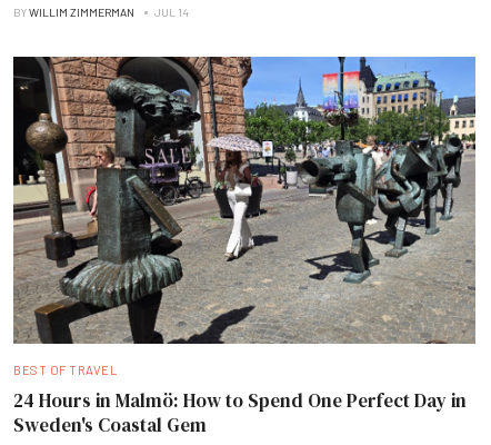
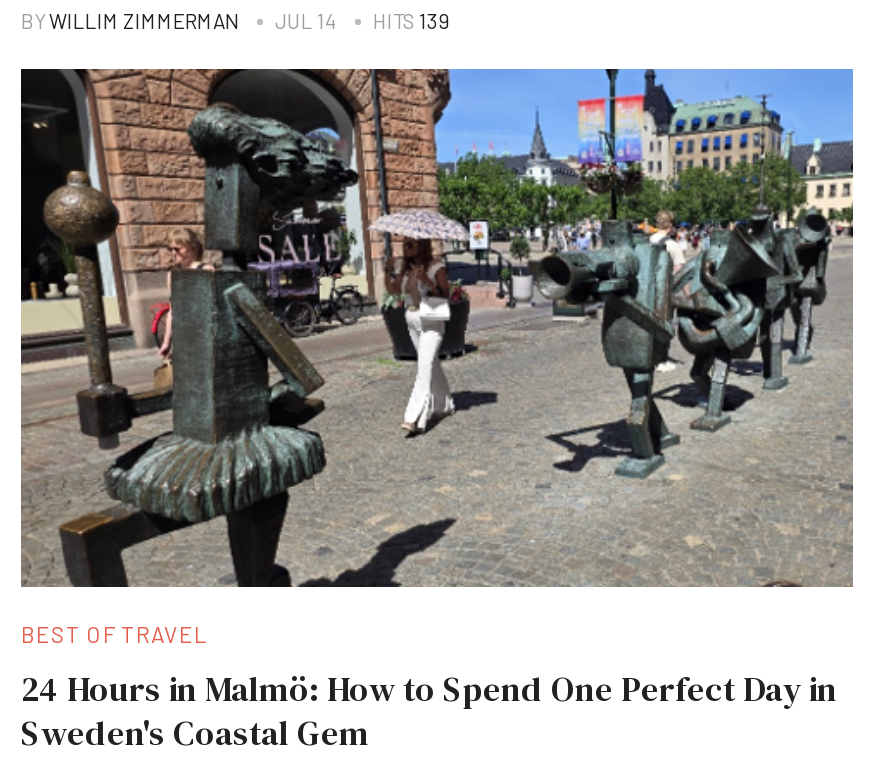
none -> [373,10,449,34] HITS 139

